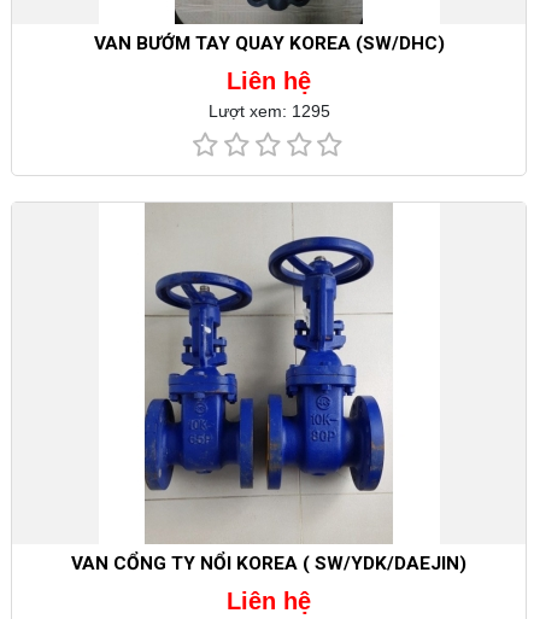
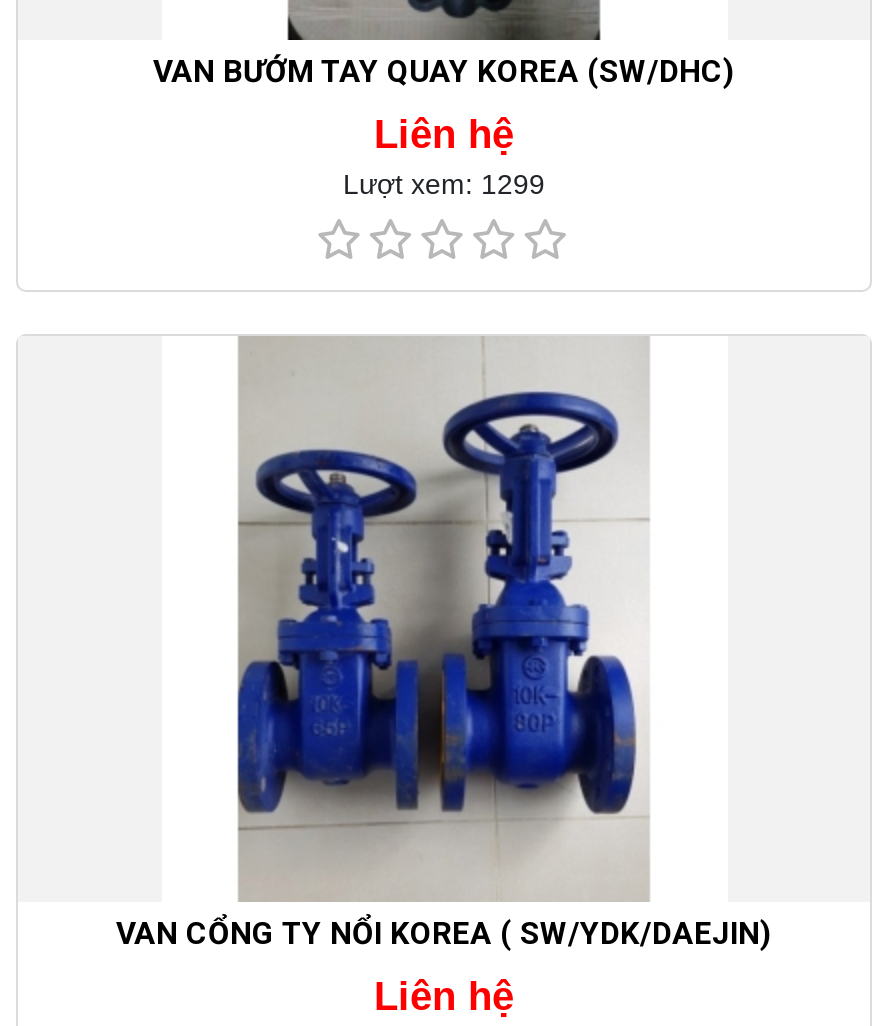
[208,101,330,120] Lượt xem: 1295 -> [343,167,545,199] Lượt xem: 1299

